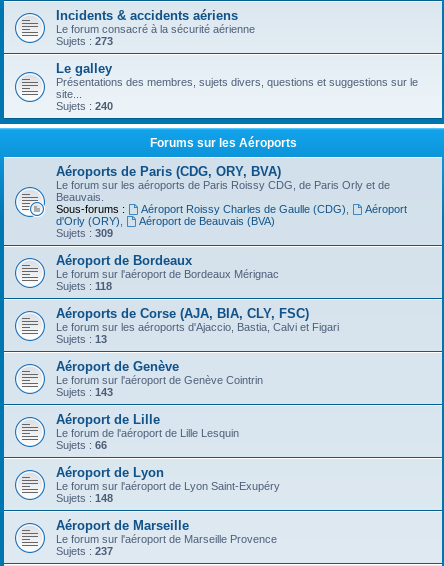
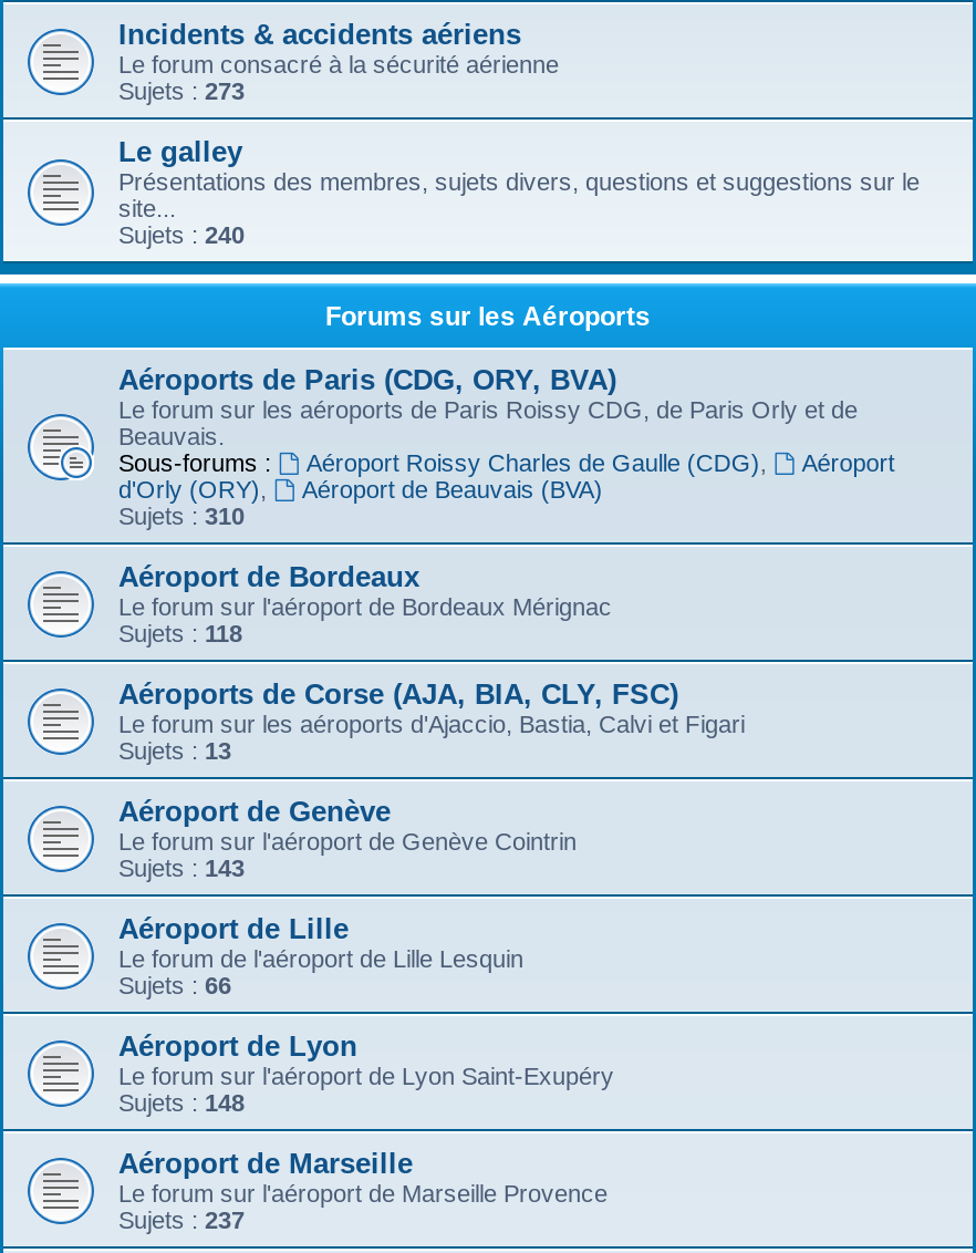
[56,227,113,239] Sujets : 309 -> [118,503,245,530] Sujets : 310

